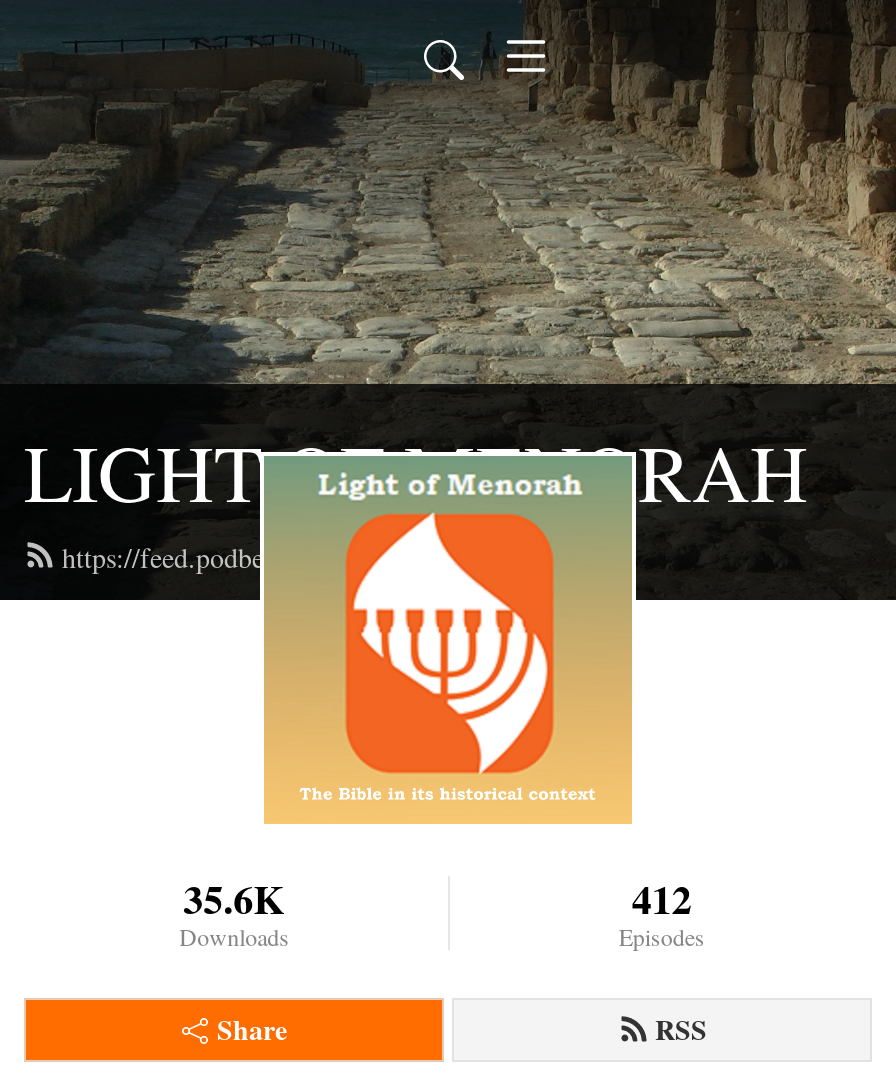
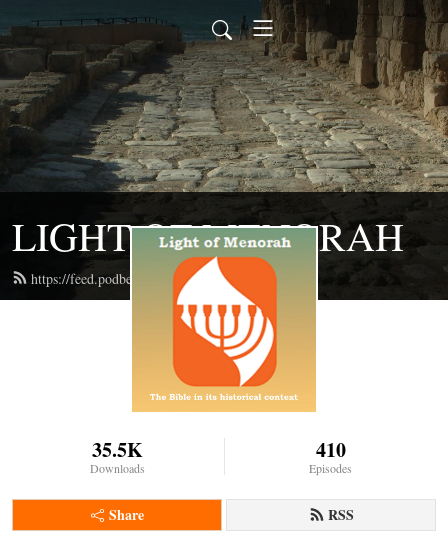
[183,870,285,928] 35.6K -> [92,435,143,464] 35.5K
[632,870,692,928] 412 -> [316,435,346,464] 410

